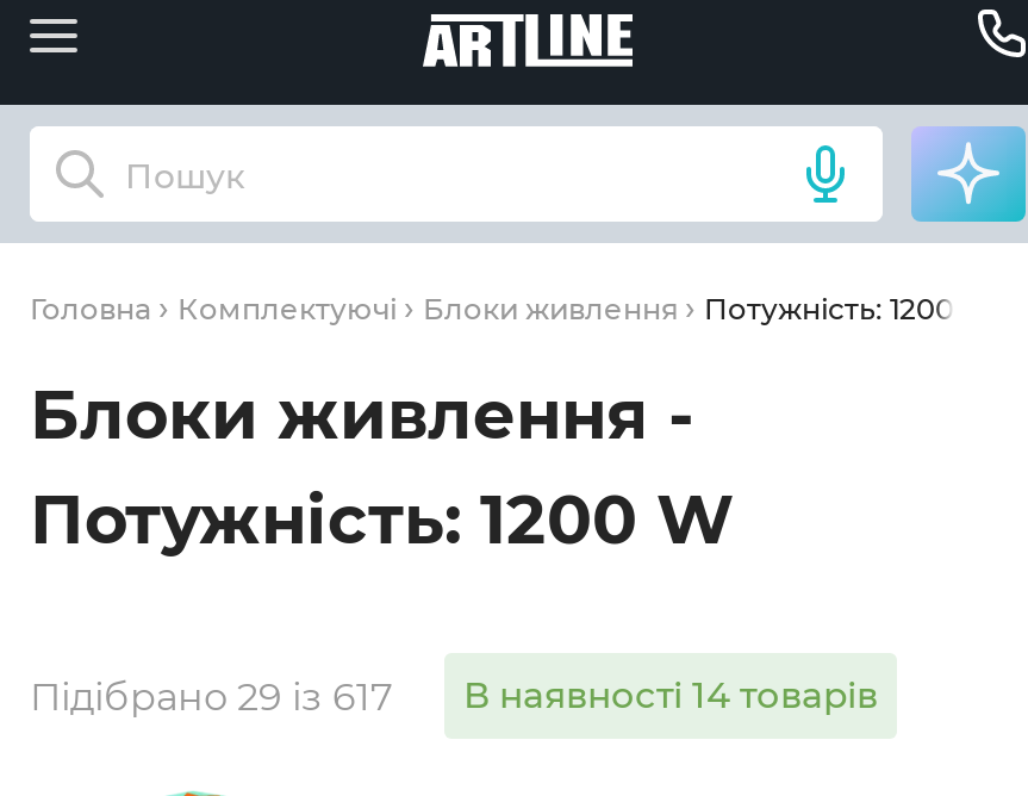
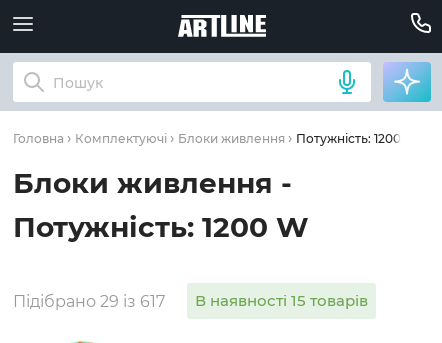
[463,672,878,717] В наявності 14 товарів -> [195,291,368,310] В наявності 15 товарів

